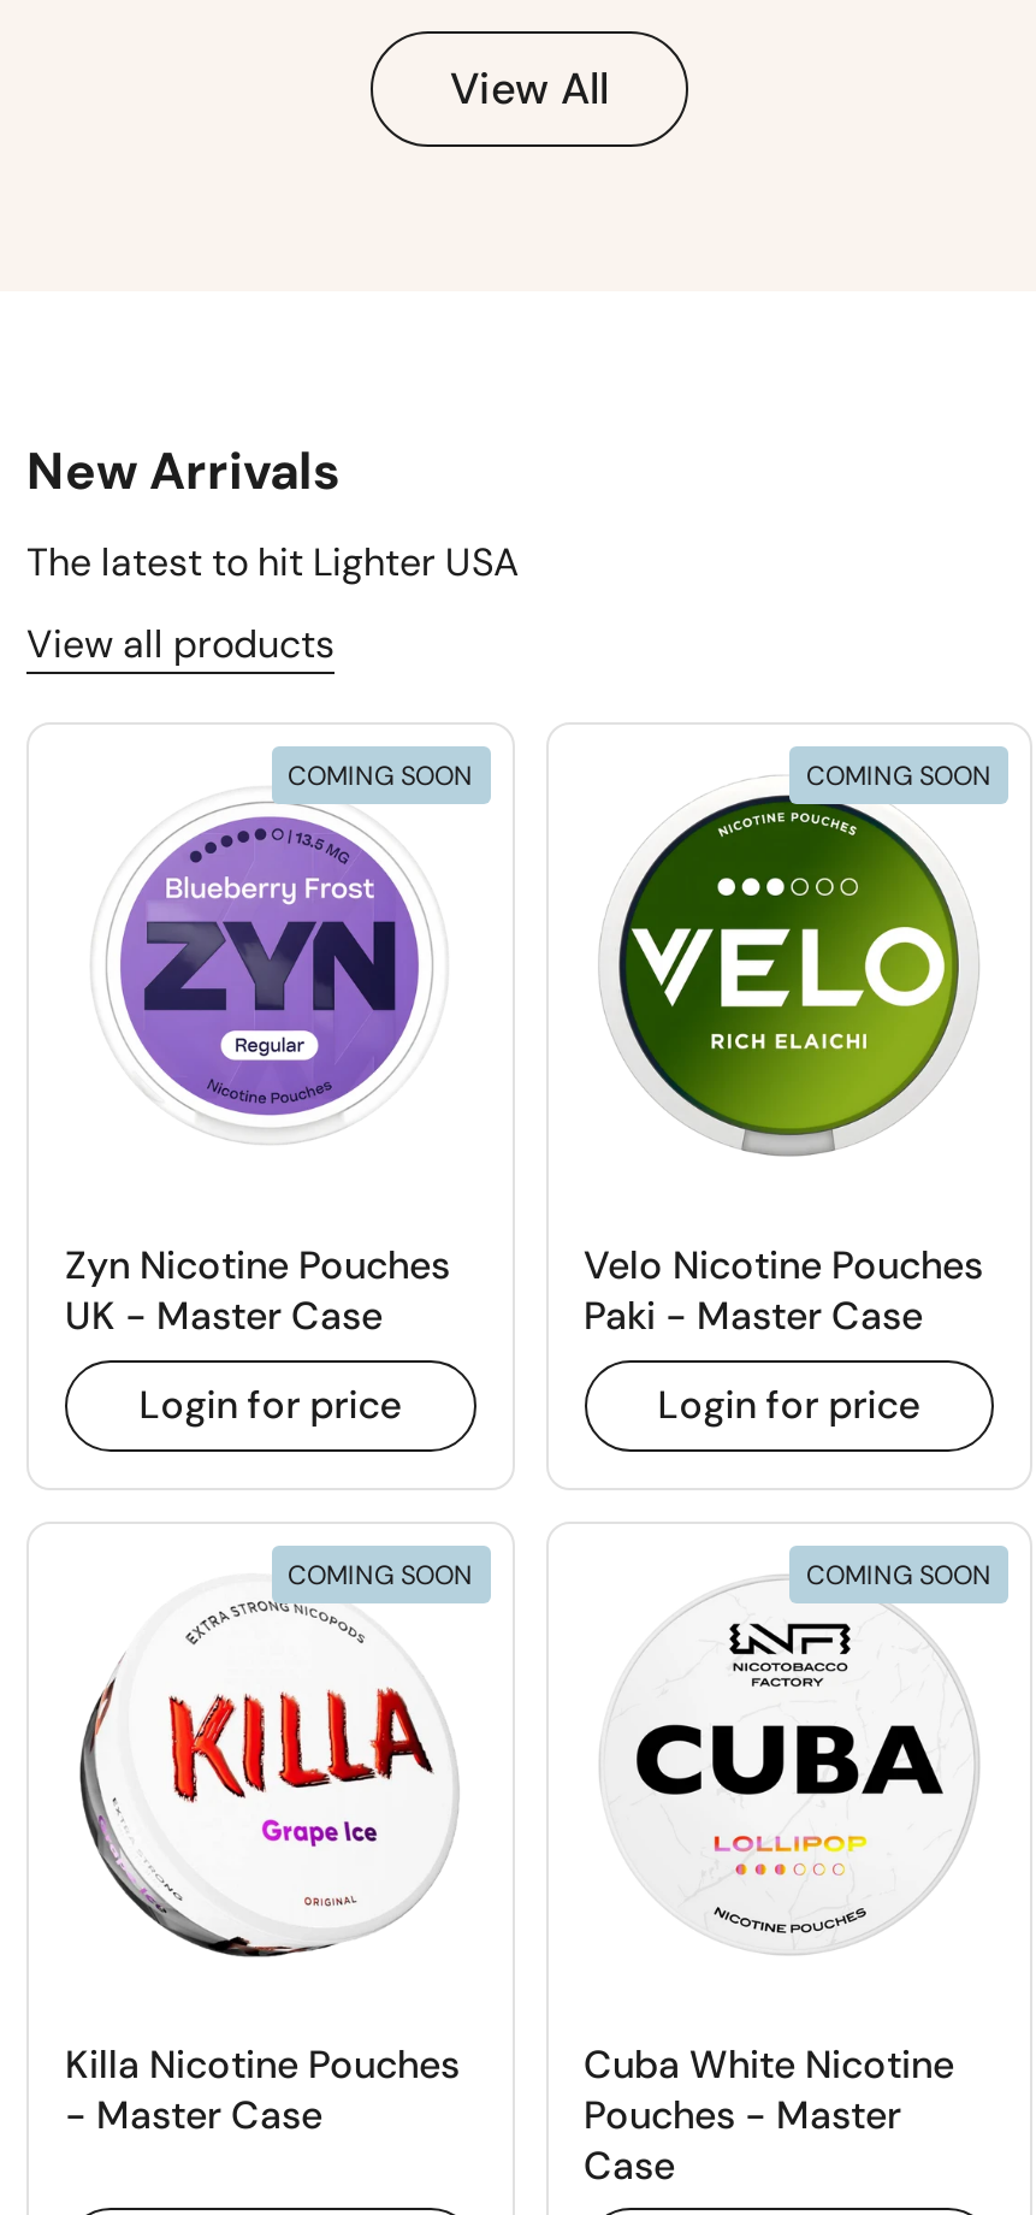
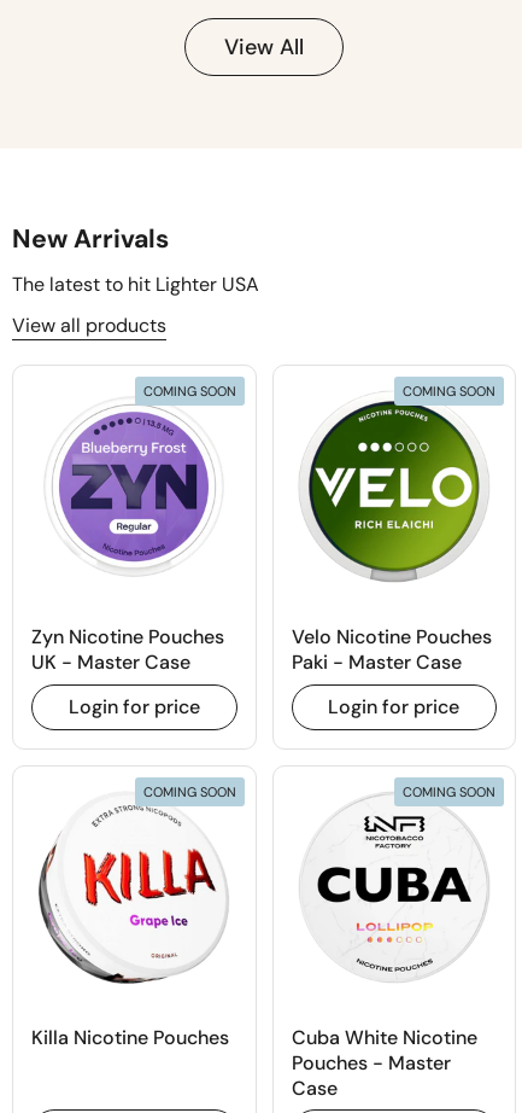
[65,2090,322,2141] - Master Case -> none

